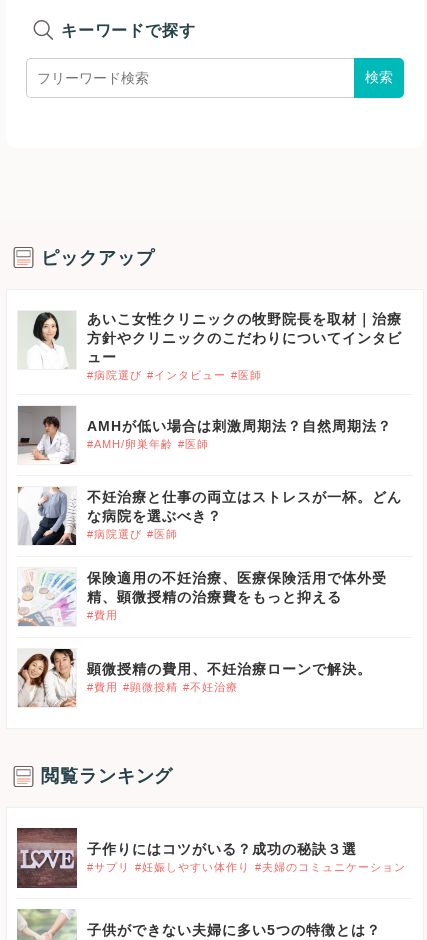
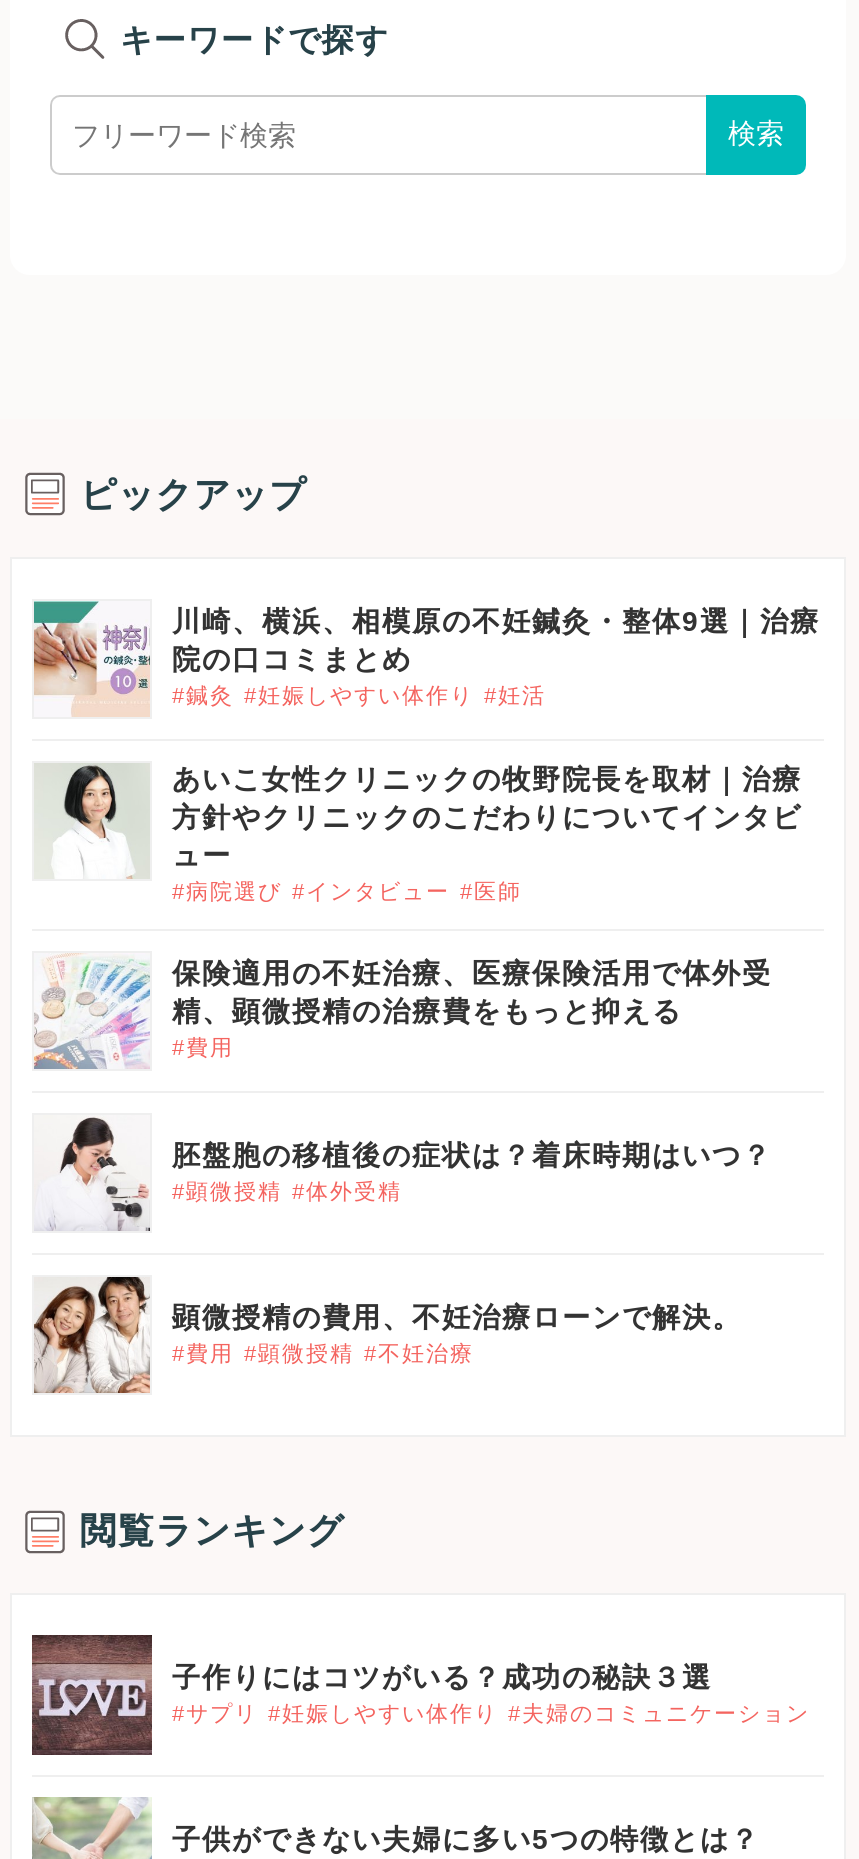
none -> [172,605,820,707] 川崎、横浜、相模原の不妊鍼灸・整体9選｜治療 | 院の口コミまとめ | #鍼灸 #妊娠しやすい体作り #妊活
moved [24,311,402,381] -> [46,762,802,902]: [image] | あいこ女性クリニックの牧野院長を取材｜治療 | 方針やクリニックのこだわりについてインタビ | ュー | #病院選び #インタビュー #医師
[17,405,76,465] [image] -> [32,599,144,717] [image]
[87,418,402,540] AMHが低い場合は刺激周期法？自然周期法？ | #AMH/卵巣年齢 #医師 | 不妊治療と仕事の両立はストレスが一杯。どん | な病院を選ぶべき？ | #病院選び #医師 -> none
[17,486,73,546] [image] -> [36,1115,150,1231] [image]
moved [16,567,387,627] -> [30,951,772,1071]: [image] | 保険適用の不妊治療、医療保険活用で体外受 | 精、顕微授精の治療費をもっと抑える | #費用
none -> [172,1138,772,1202] 胚盤胞の移植後の症状は？着床時期はいつ？ | #顕微授精 #体外受精

